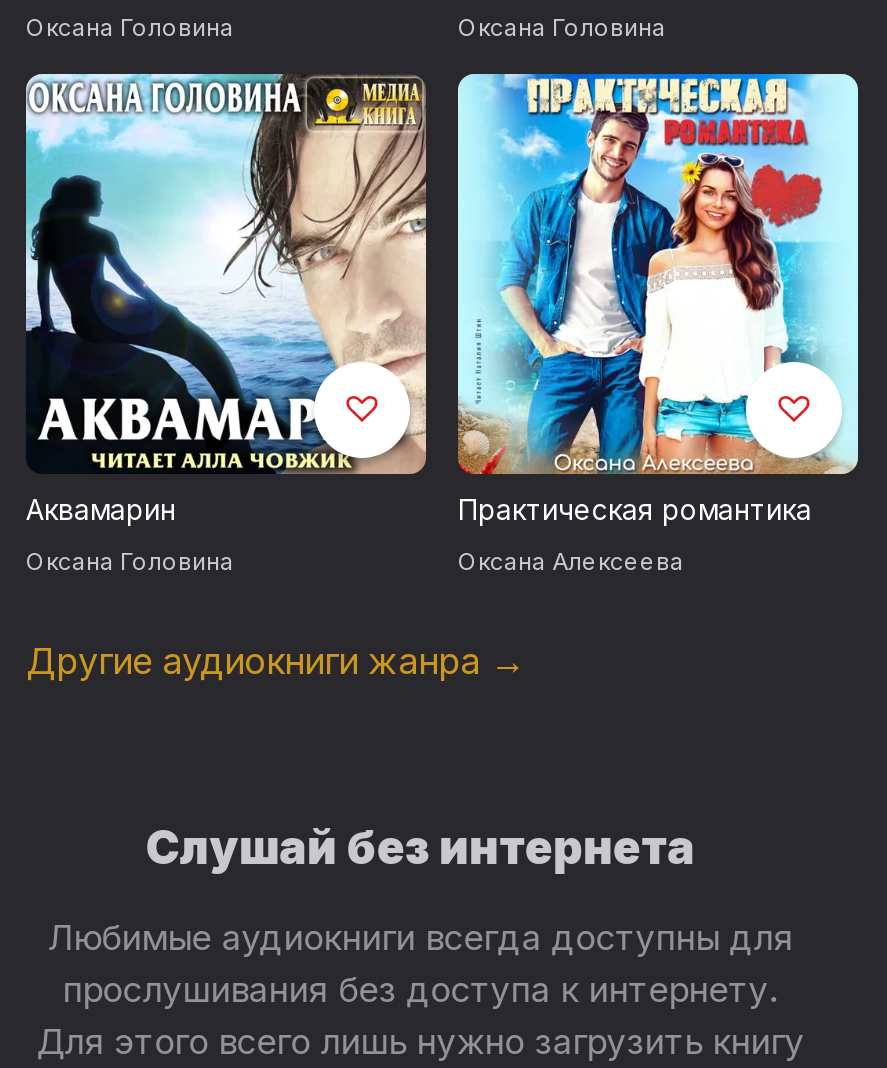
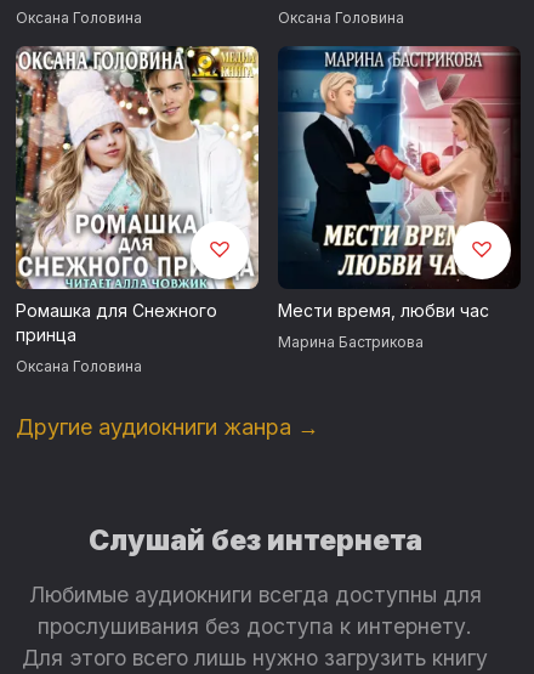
[24,72,426,525] [image] | Аквамарин -> [15,45,259,344] [image] | Ромашка для Снежного | принца
[456,72,860,525] [image] | Практическая романтика -> [278,45,521,320] [image] | Мести время, любви час
[458,545,684,575] Оксана Алексеева -> [278,332,424,350] Марина Бастрикова

